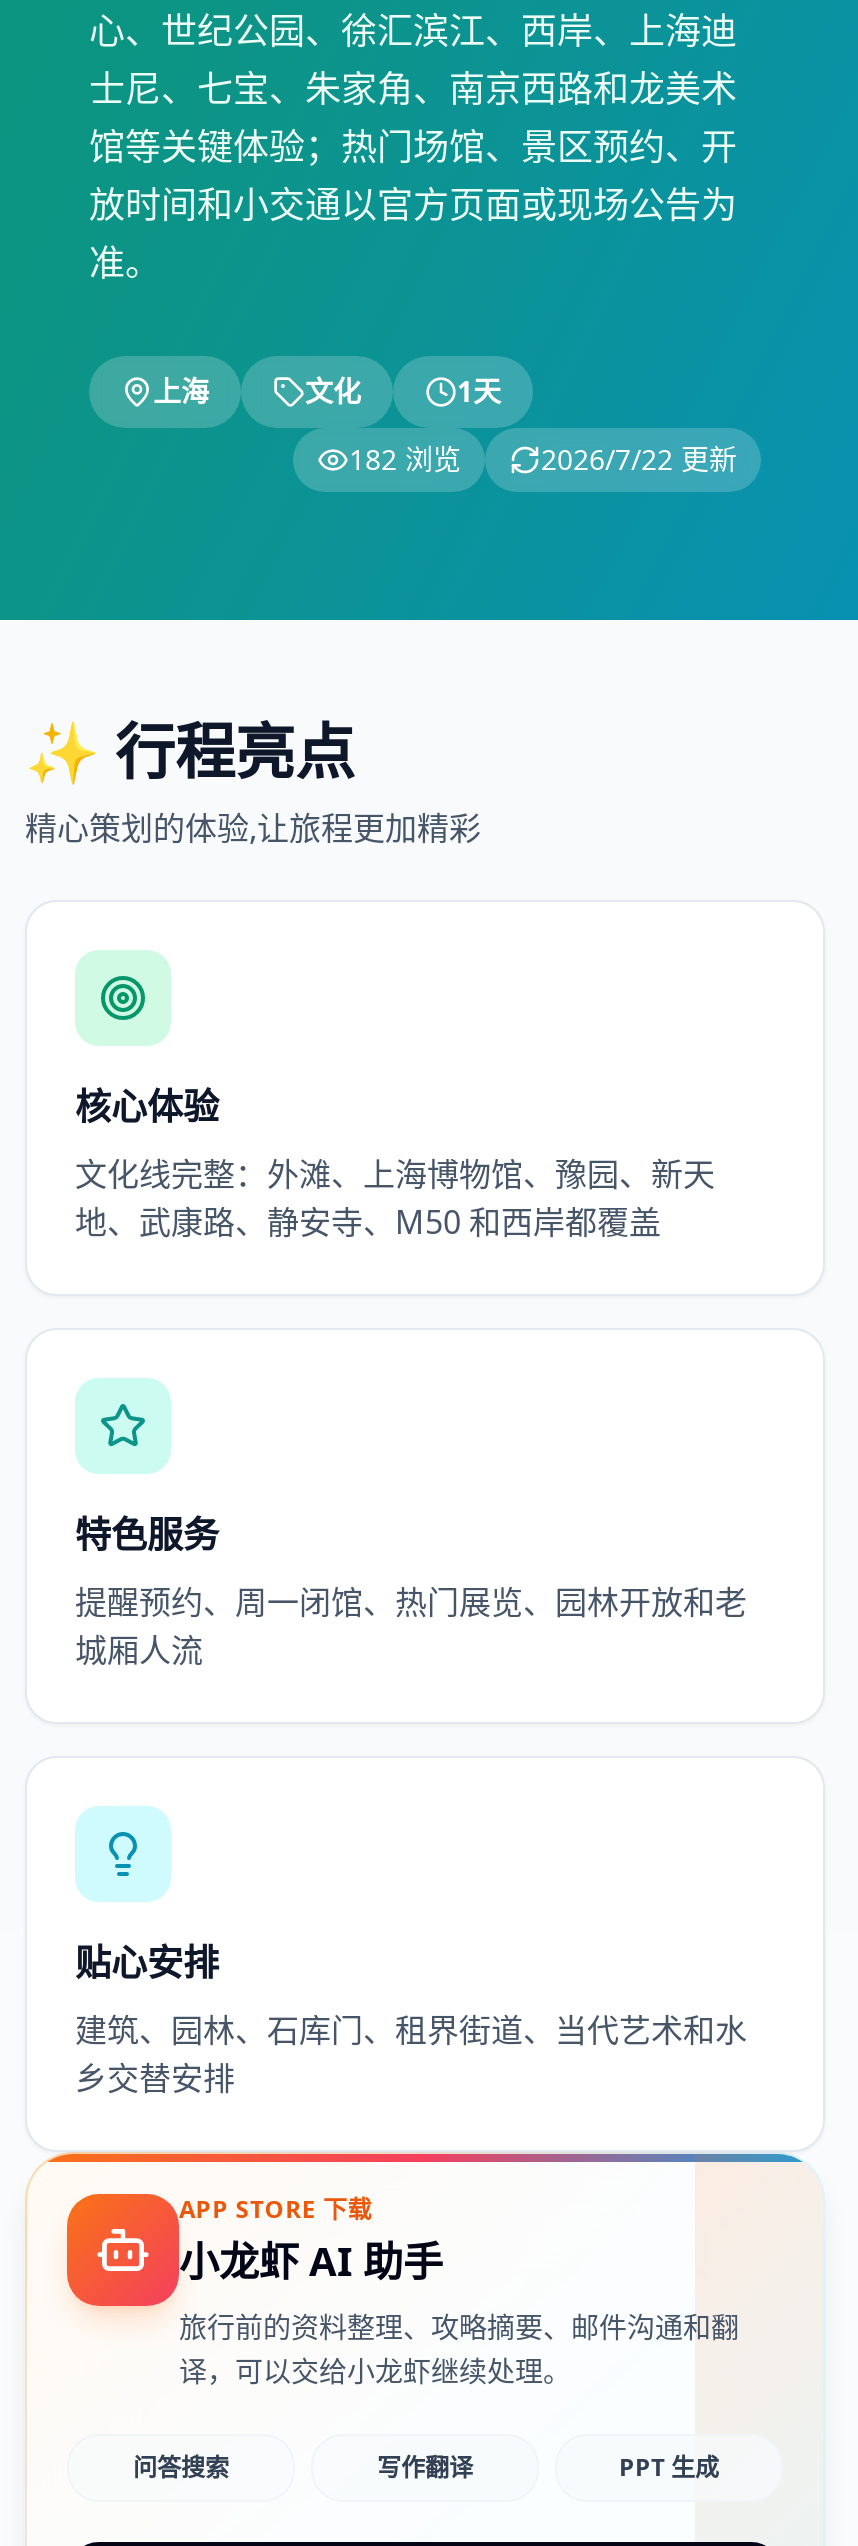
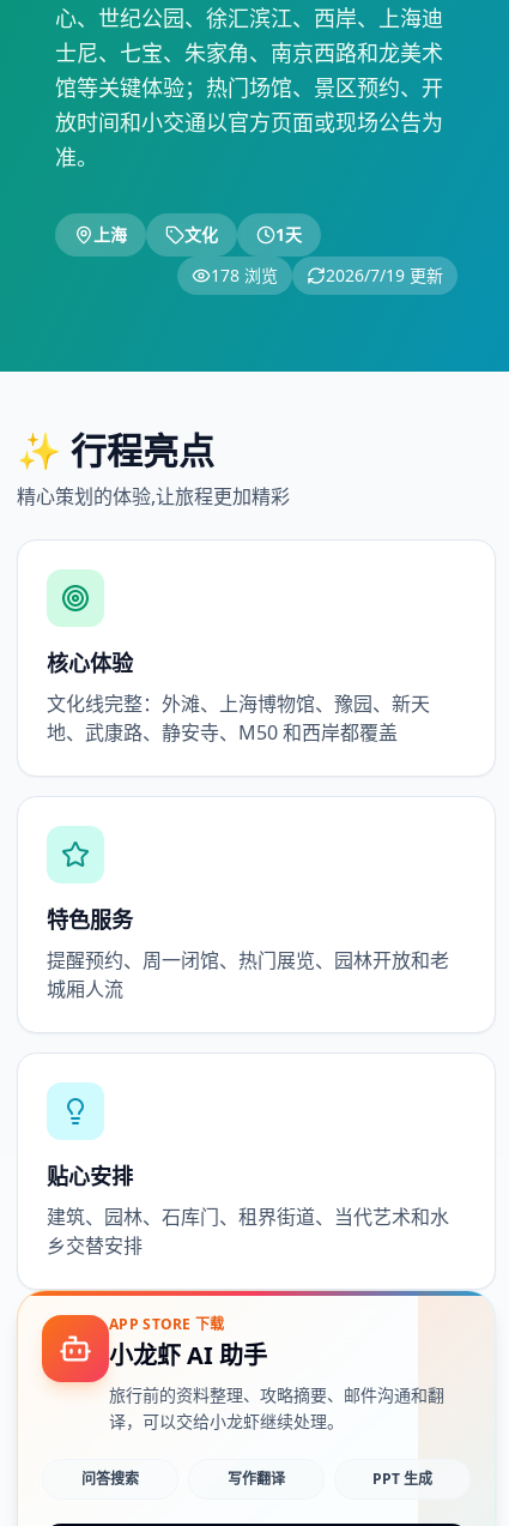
[349,440,461,478] 182浏览 -> [211,264,278,286] 178浏览
[541,440,737,478] 2026/7/22更新 -> [326,264,443,286] 2026/7/19更新

